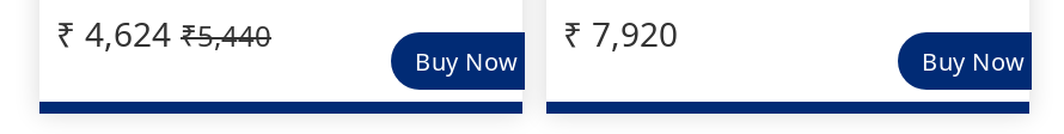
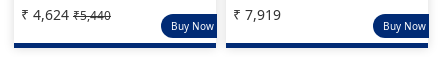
[563,10,678,55] ₹ 7,920 -> [233,5,281,24] ₹ 7,919

